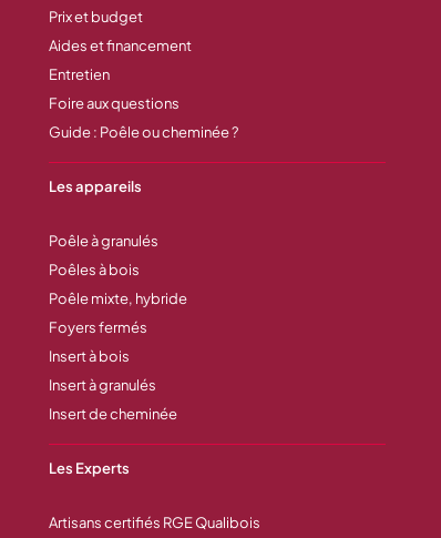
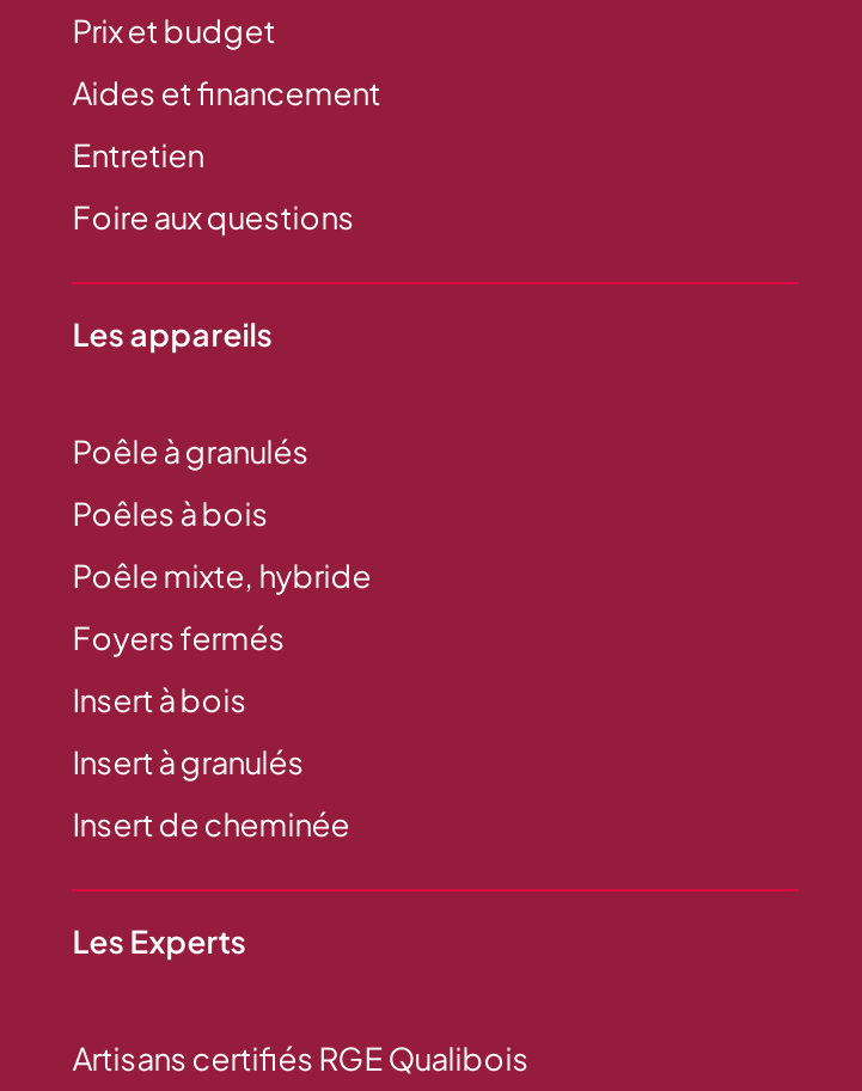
[49,124,238,141] Guide : Poêle ou cheminée ? -> none

